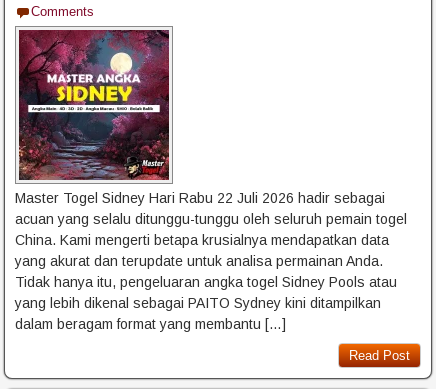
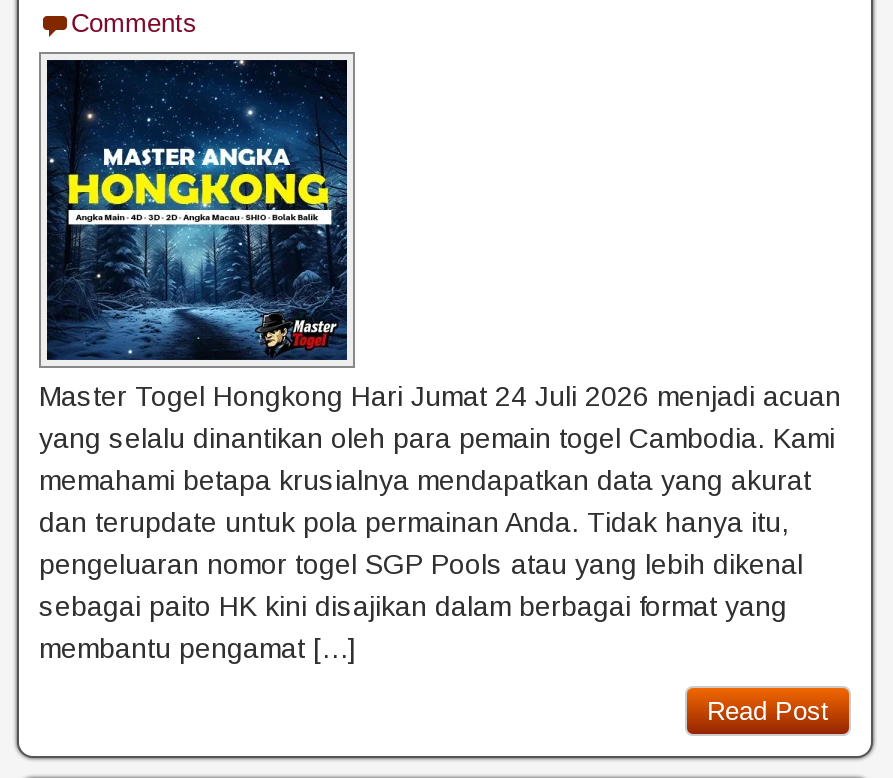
[15,29,407,332] [image] | Master Togel Sidney Hari Rabu 22 Juli 2026 hadir sebagai | acuan yang selalu ditunggu-tunggu oleh seluruh pemain togel | China. Kami mengerti betapa krusialnya mendapatkan data | yang akurat dan terupdate untuk analisa permainan Anda. | Tidak hanya itu, pengeluaran angka togel Sidney Pools atau | yang lebih dikenal sebagai PAITO Sydney kini ditampilkan | dalam beragam format yang membantu […] -> [39,58,841,664] [image] | Master Togel Hongkong Hari Jumat 24 Juli 2026 menjadi acuan | yang selalu dinantikan oleh para pemain togel Cambodia. Kami | memahami betapa krusialnya mendapatkan data yang akurat | dan terupdate untuk pola permainan Anda. Tidak hanya itu, | pengeluaran nomor togel SGP Pools atau yang lebih dikenal | sebagai paito HK kini disajikan dalam berbagai format yang | membantu pengamat […]

